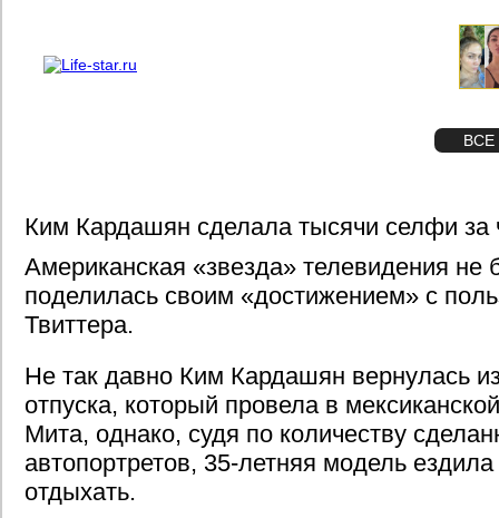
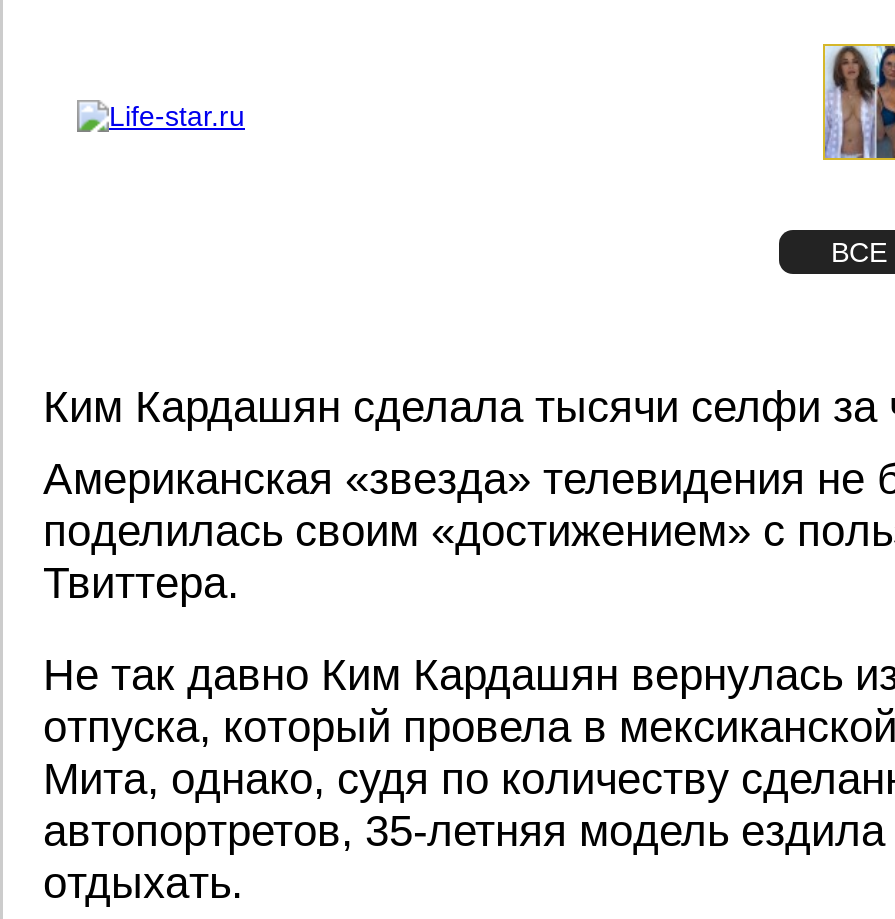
[459,25,496,89] [image] -> [823,44,889,160] [image]

